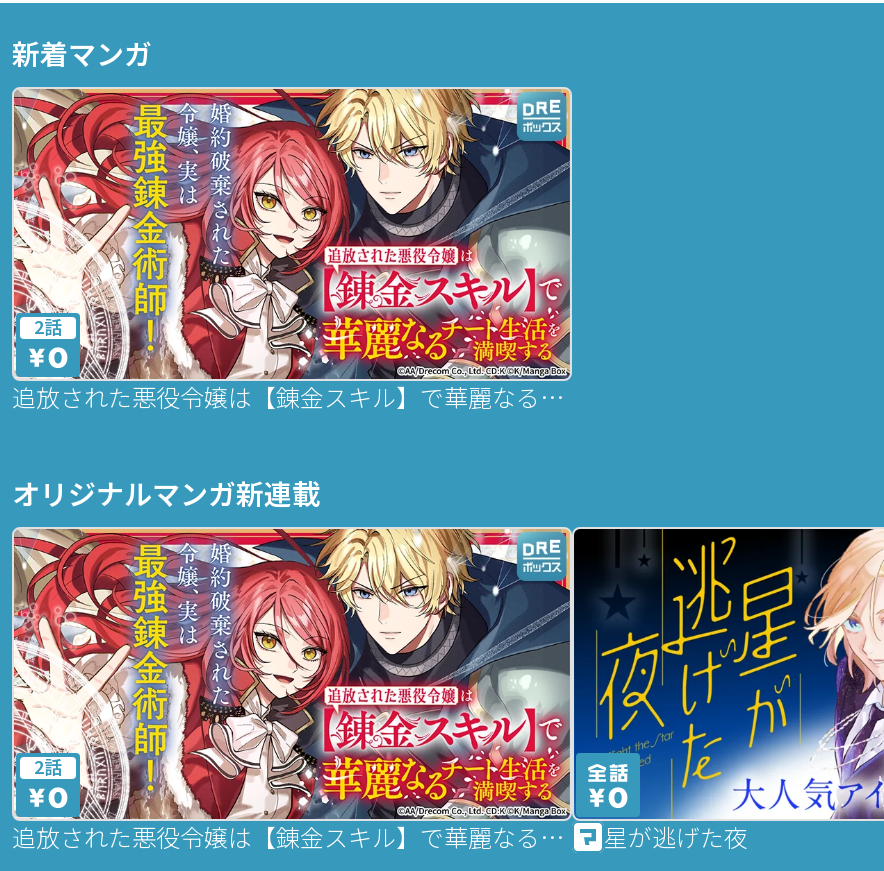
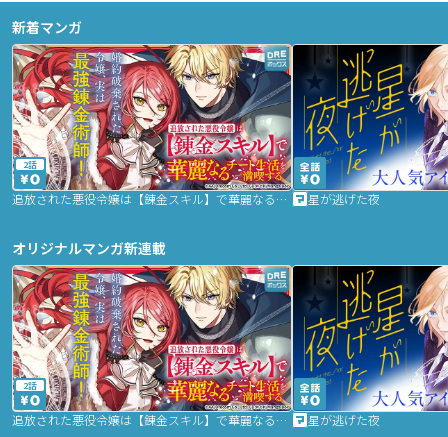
none -> [291,43,445,207] [image] | 星が逃げた夜

